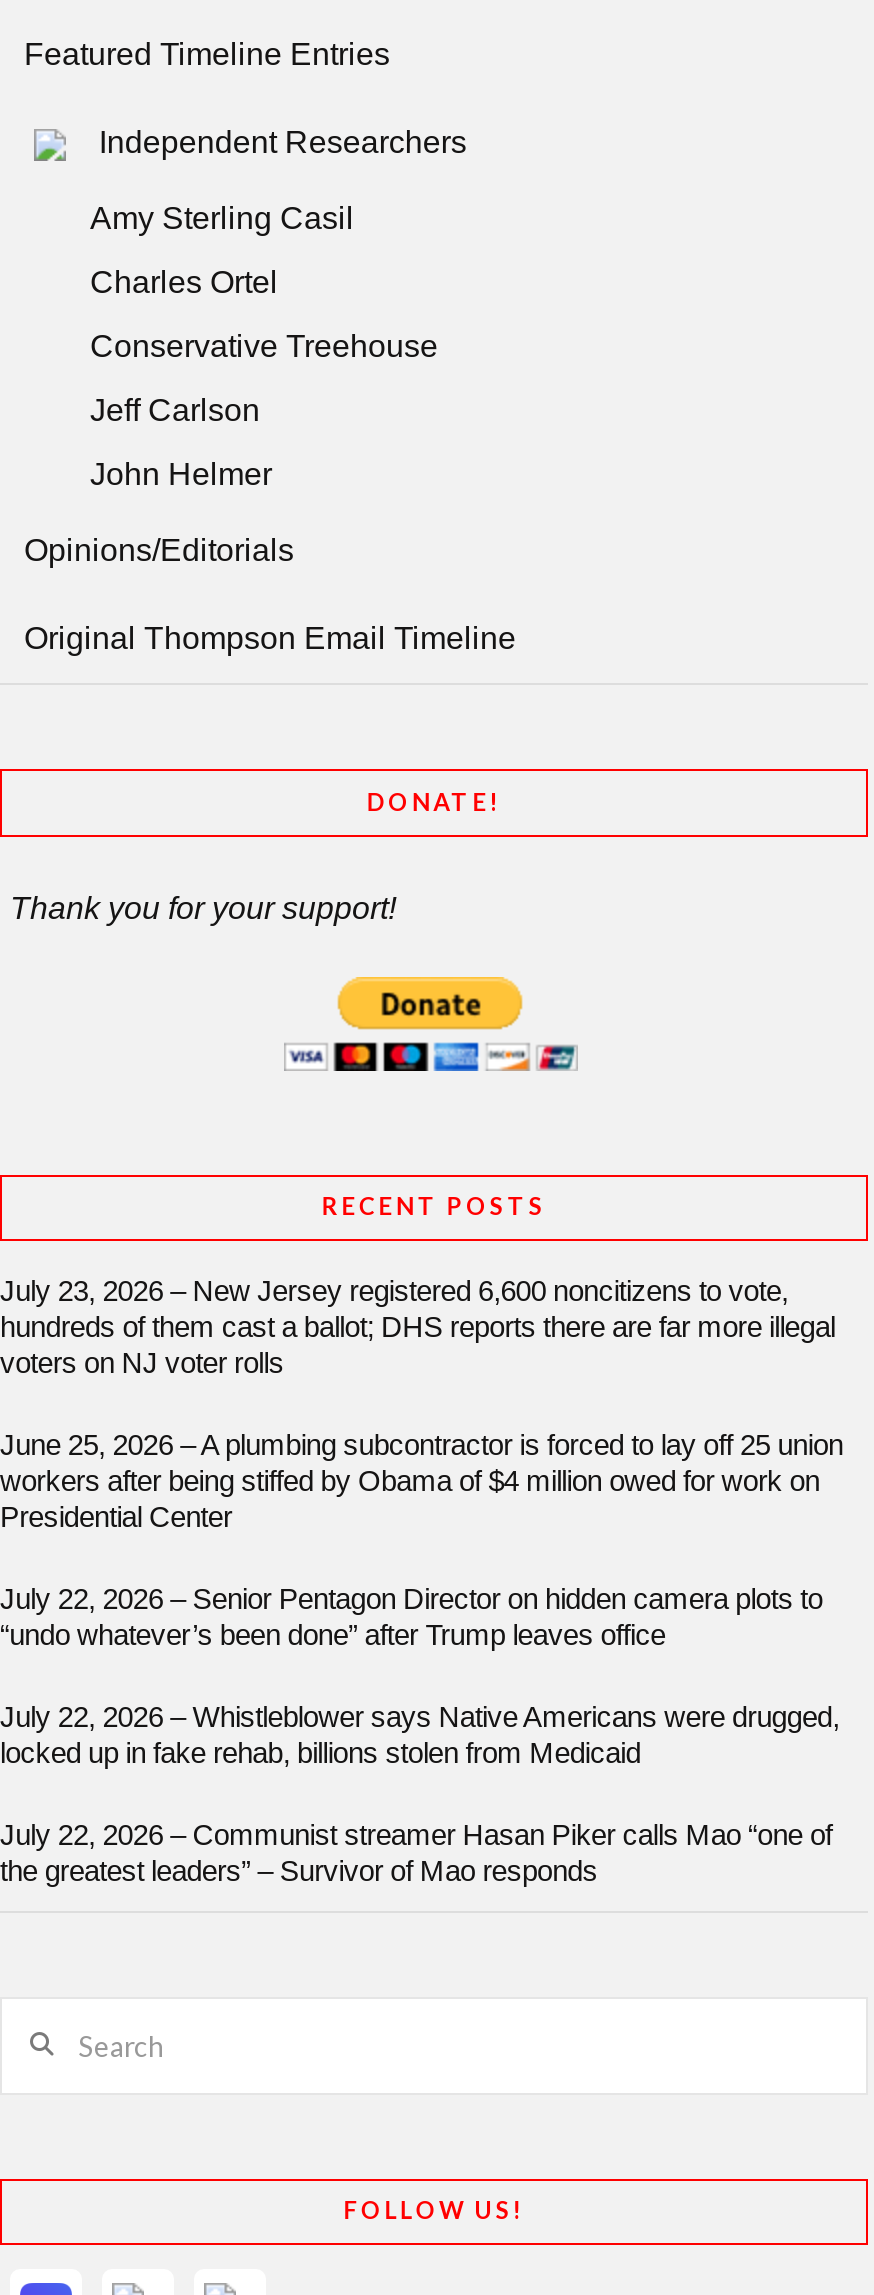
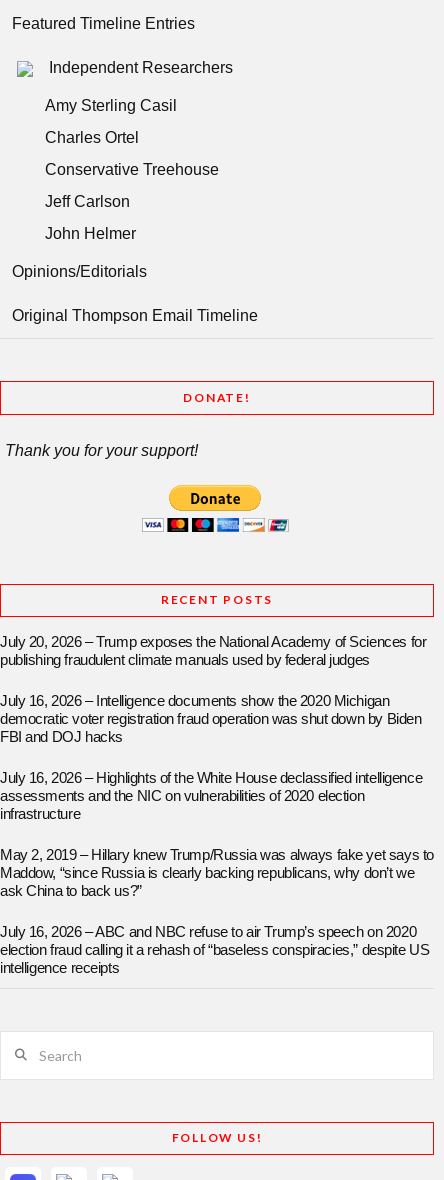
[0,1276,835,1380] July 23, 2026 – New Jersey registered 6,600 noncitizens to vote, | hundreds of them cast a ballot; DHS reports there are far more illegal | voters on NJ voter rolls -> [0,634,426,668] July 20, 2026 – Trump exposes the National Academy of Sciences for | publishing fraudulent climate manuals used by federal judges
[0,1430,843,1534] June 25, 2026 – A plumbing subcontractor is forced to lay off 25 union | workers after being stiffed by Obama of $4 million owed for work on | Presidential Center -> [0,693,421,745] July 16, 2026 – Intelligence documents show the 2020 Michigan | democratic voter registration fraud operation was shut down by Biden | FBI and DOJ hacks
[0,1584,823,1652] July 22, 2026 – Senior Pentagon Director on hidden camera plots to | “undo whatever’s been done” after Trump leaves office -> [0,770,422,822] July 16, 2026 – Highlights of the White House declassified intelligence | assessments and the NIC on vulnerabilities of 2020 election | infrastructure
[0,1702,839,1770] July 22, 2026 – Whistleblower says Native Americans were drugged, | locked up in fake rehab, billions stolen from Medicaid -> [0,847,434,899] May 2, 2019 – Hillary knew Trump/Russia was always fake yet says to | Maddow, “since Russia is clearly backing republicans, why don’t we | ask China to back us?”
[0,1820,832,1888] July 22, 2026 – Communist streamer Hasan Piker calls Mao “one of | the greatest leaders” – Survivor of Mao responds -> [0,924,429,976] July 16, 2026 – ABC and NBC refuse to air Trump’s speech on 2020 | election fraud calling it a rehash of “baseless conspiracies,” despite US | intelligence receipts

